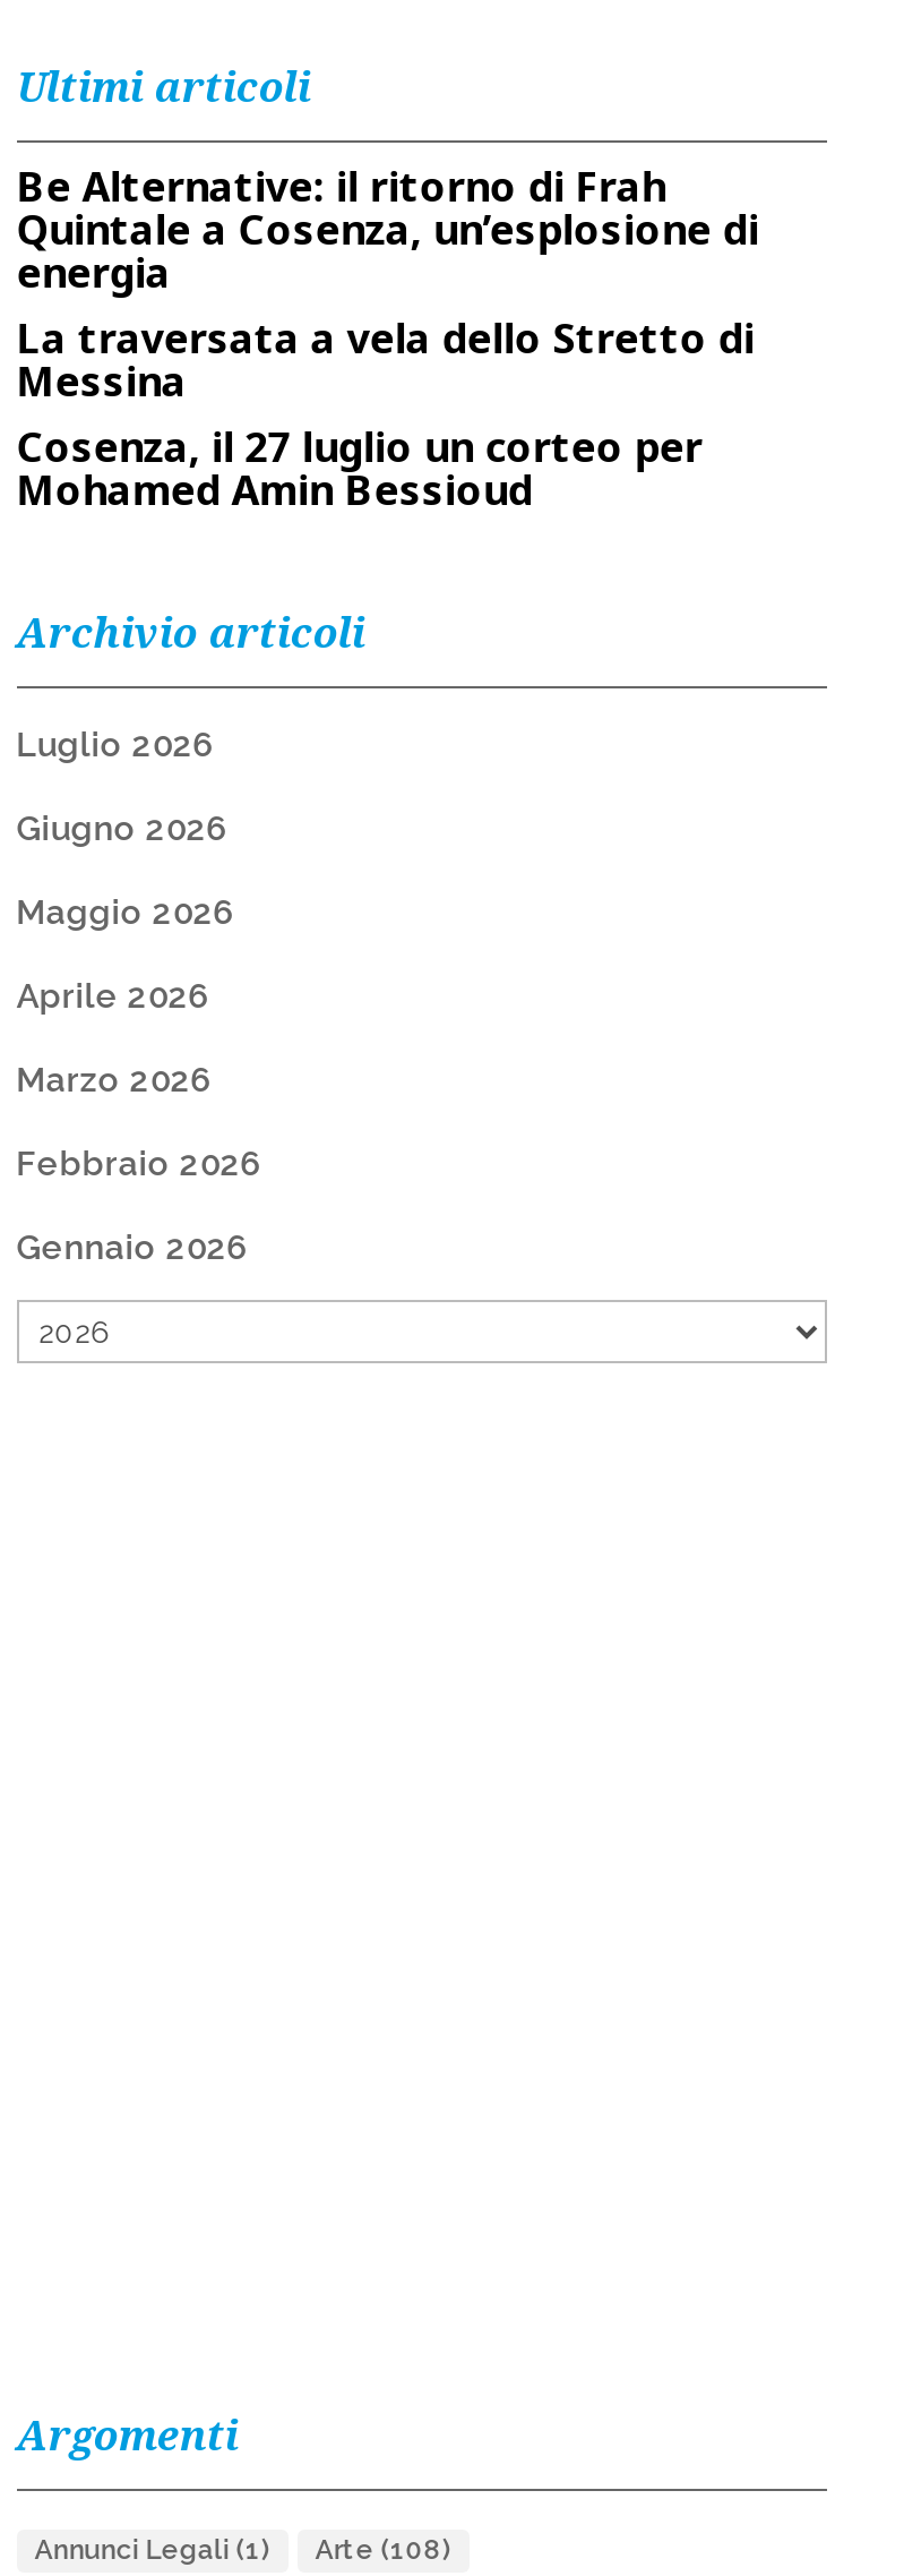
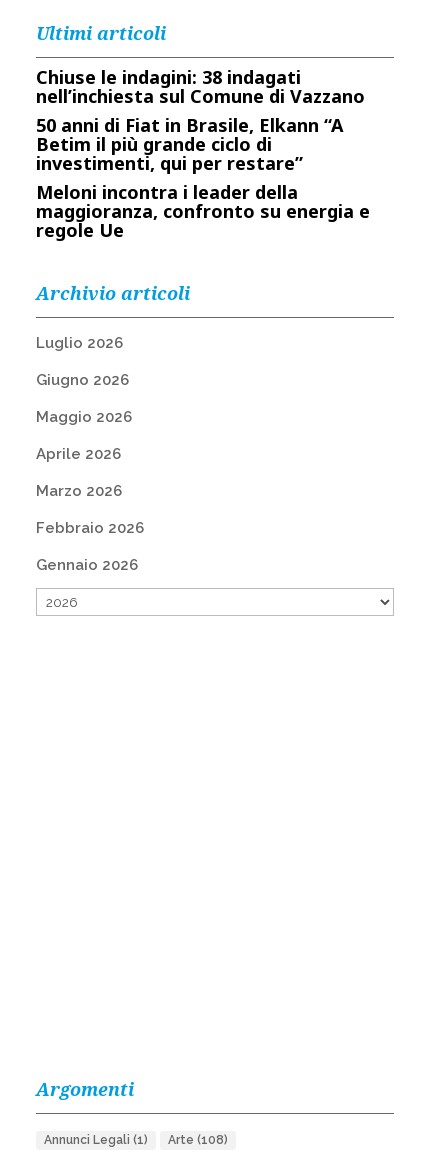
[17,159,759,517] Be Alternative: il ritorno di Frah | Quintale a Cosenza, un’esplosione di | energia | La traversata a vela dello Stretto di | Messina | Cosenza, il 27 luglio un corteo per | Mohamed Amin Bessioud -> [36,65,370,242] Chiuse le indagini: 38 indagati | nell’inchiesta sul Comune di Vazzano | 50 anni di Fiat in Brasile, Elkann “A | Betim il più grande ciclo di | investimenti, qui per restare” | Meloni incontra i leader della | maggioranza, confronto su energia e | regole Ue

